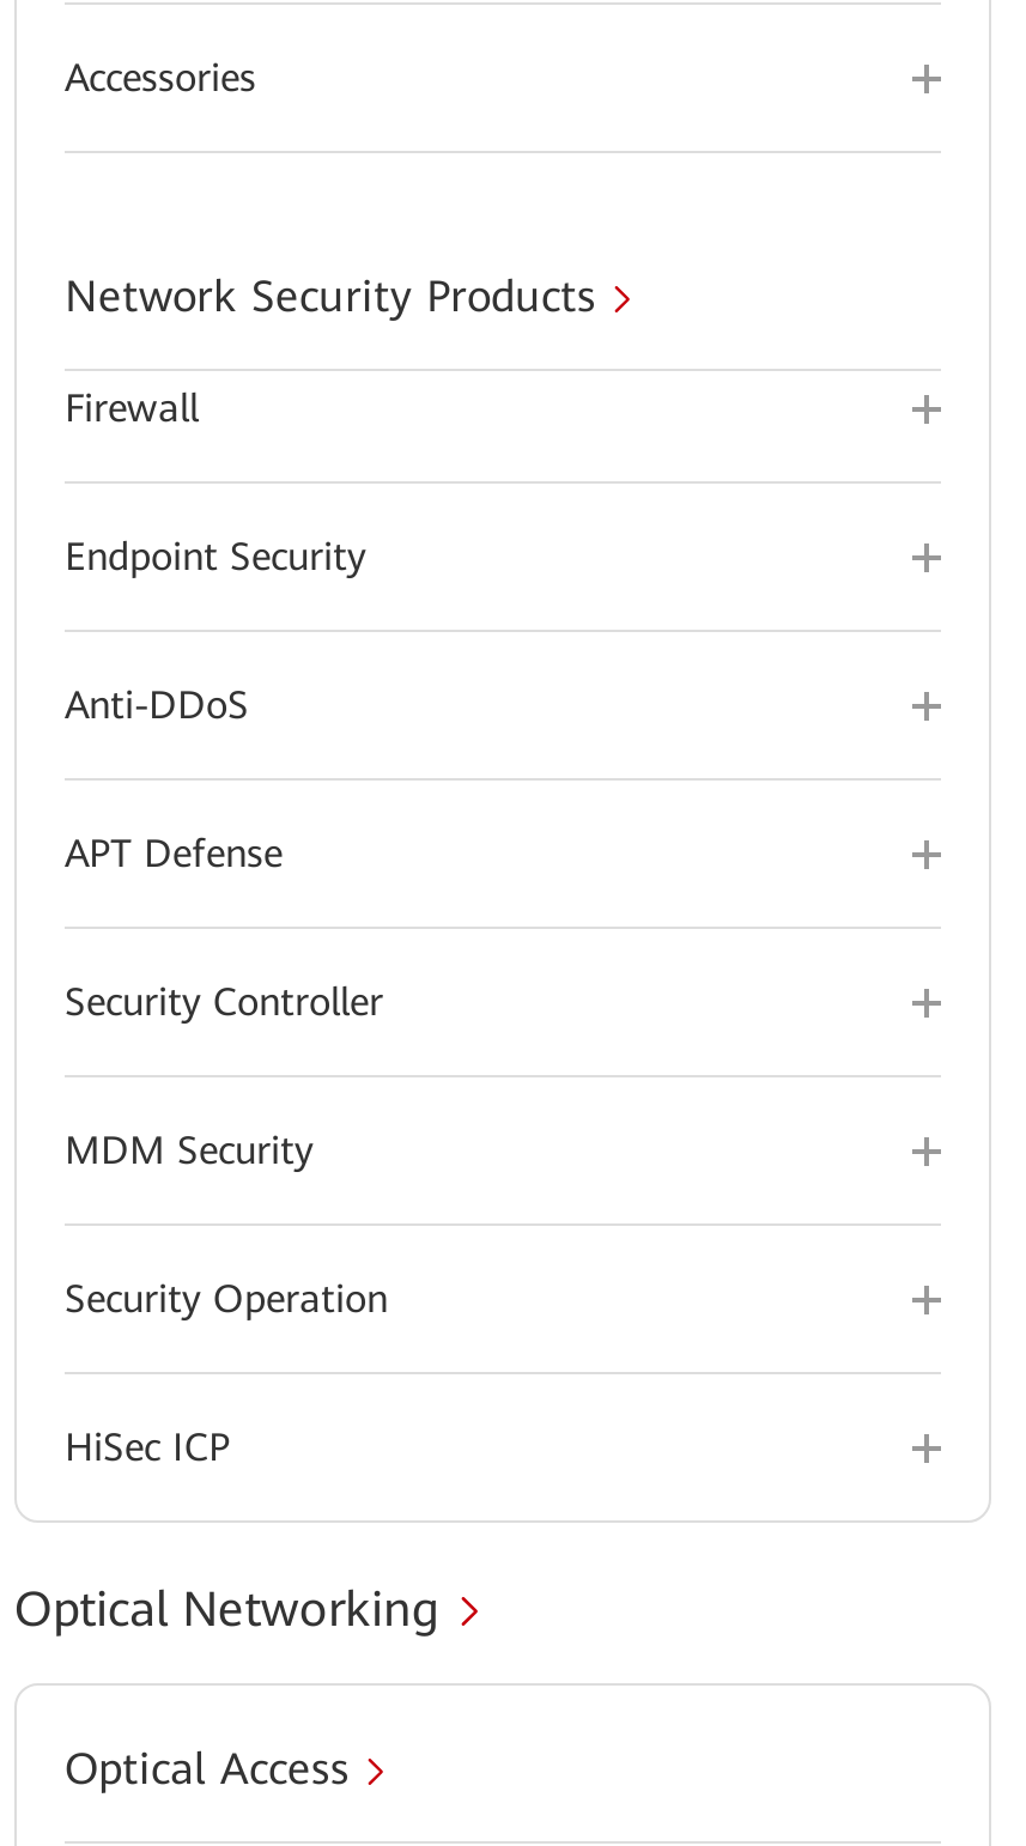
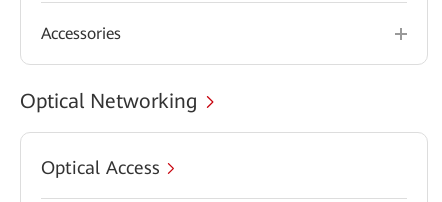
[65,271,596,1470] Network Security Products | Firewall | Endpoint Security | Anti-DDoS | APT Defense | Security Controller | MDM Security | Security Operation | HiSec ICP -> none

